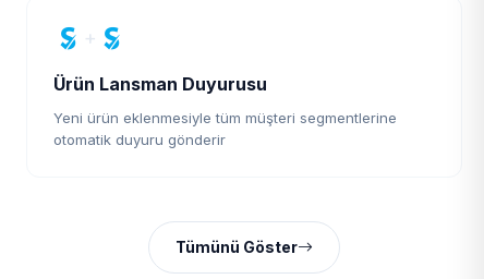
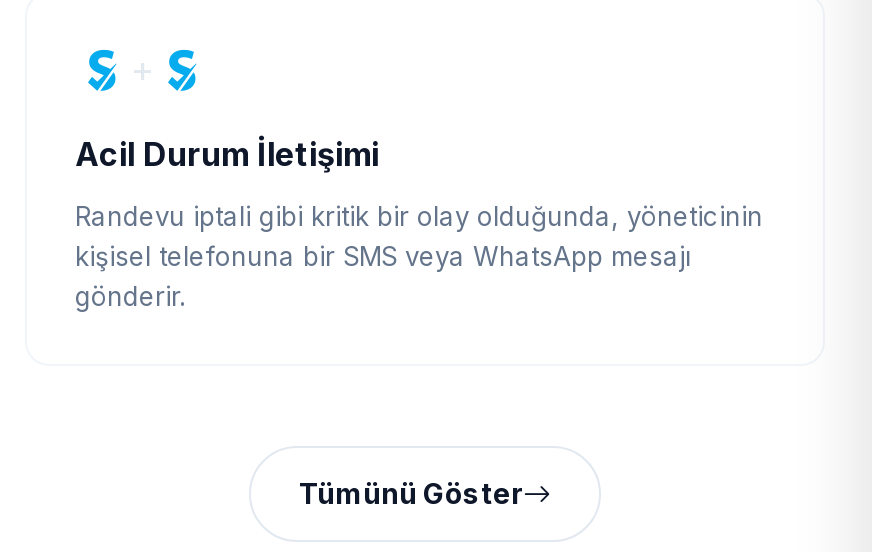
[53,73,267,95] Ürün Lansman Duyurusu -> [75,134,379,174] Acil Durum İletişimi
[53,109,397,148] Yeni ürün eklenmesiyle tüm müşteri segmentlerine | otomatik duyuru gönderir -> [75,200,763,312] Randevu iptali gibi kritik bir olay olduğunda, yöneticinin | kişisel telefonuna bir SMS veya WhatsApp mesajı | gönderir.

